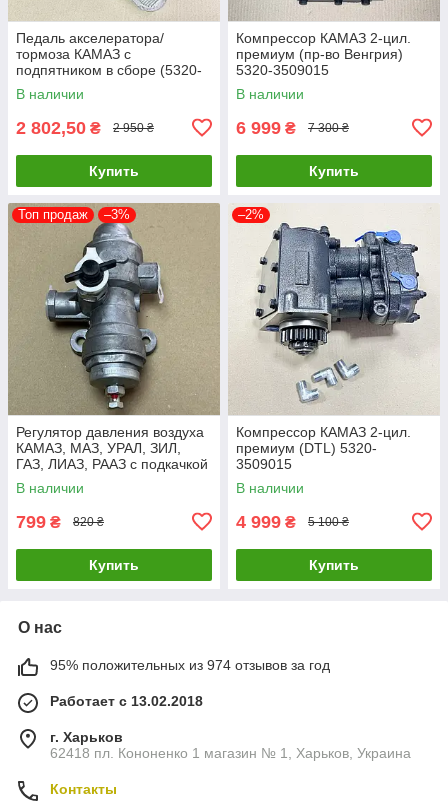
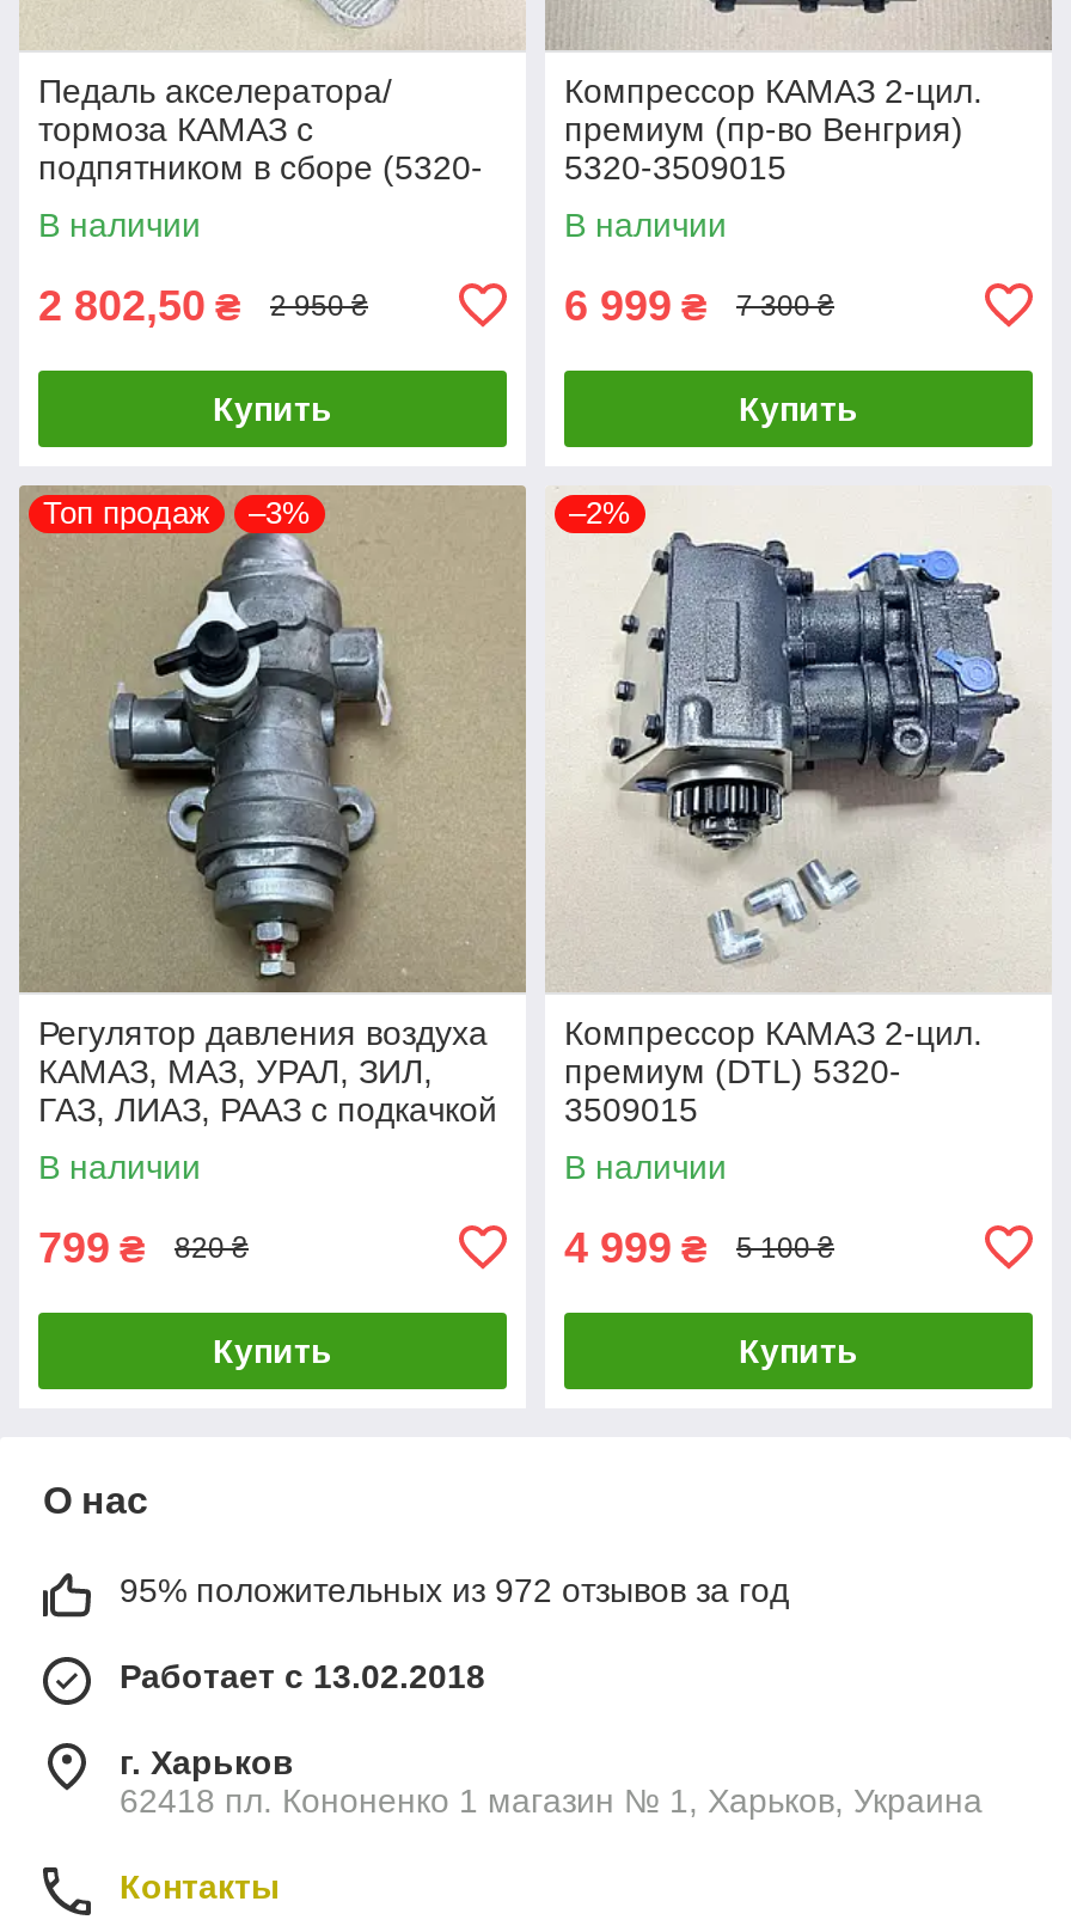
[50,657,330,673] 95% положительных из 974 отзывов за год -> [120,1570,789,1609] 95% положительных из 972 отзывов за год

